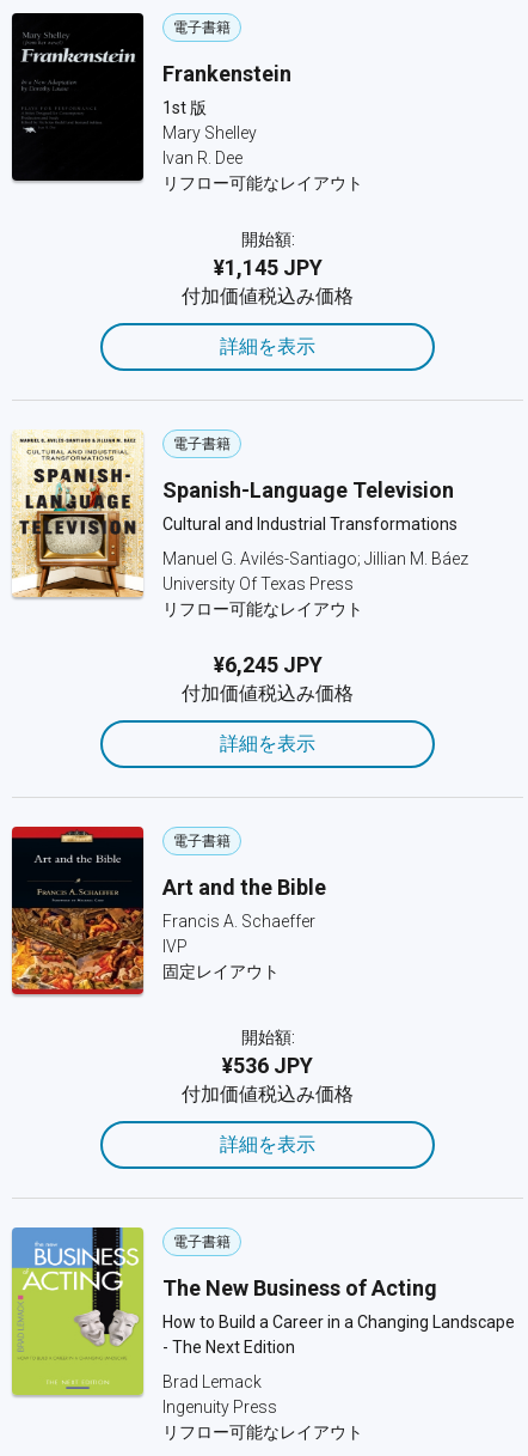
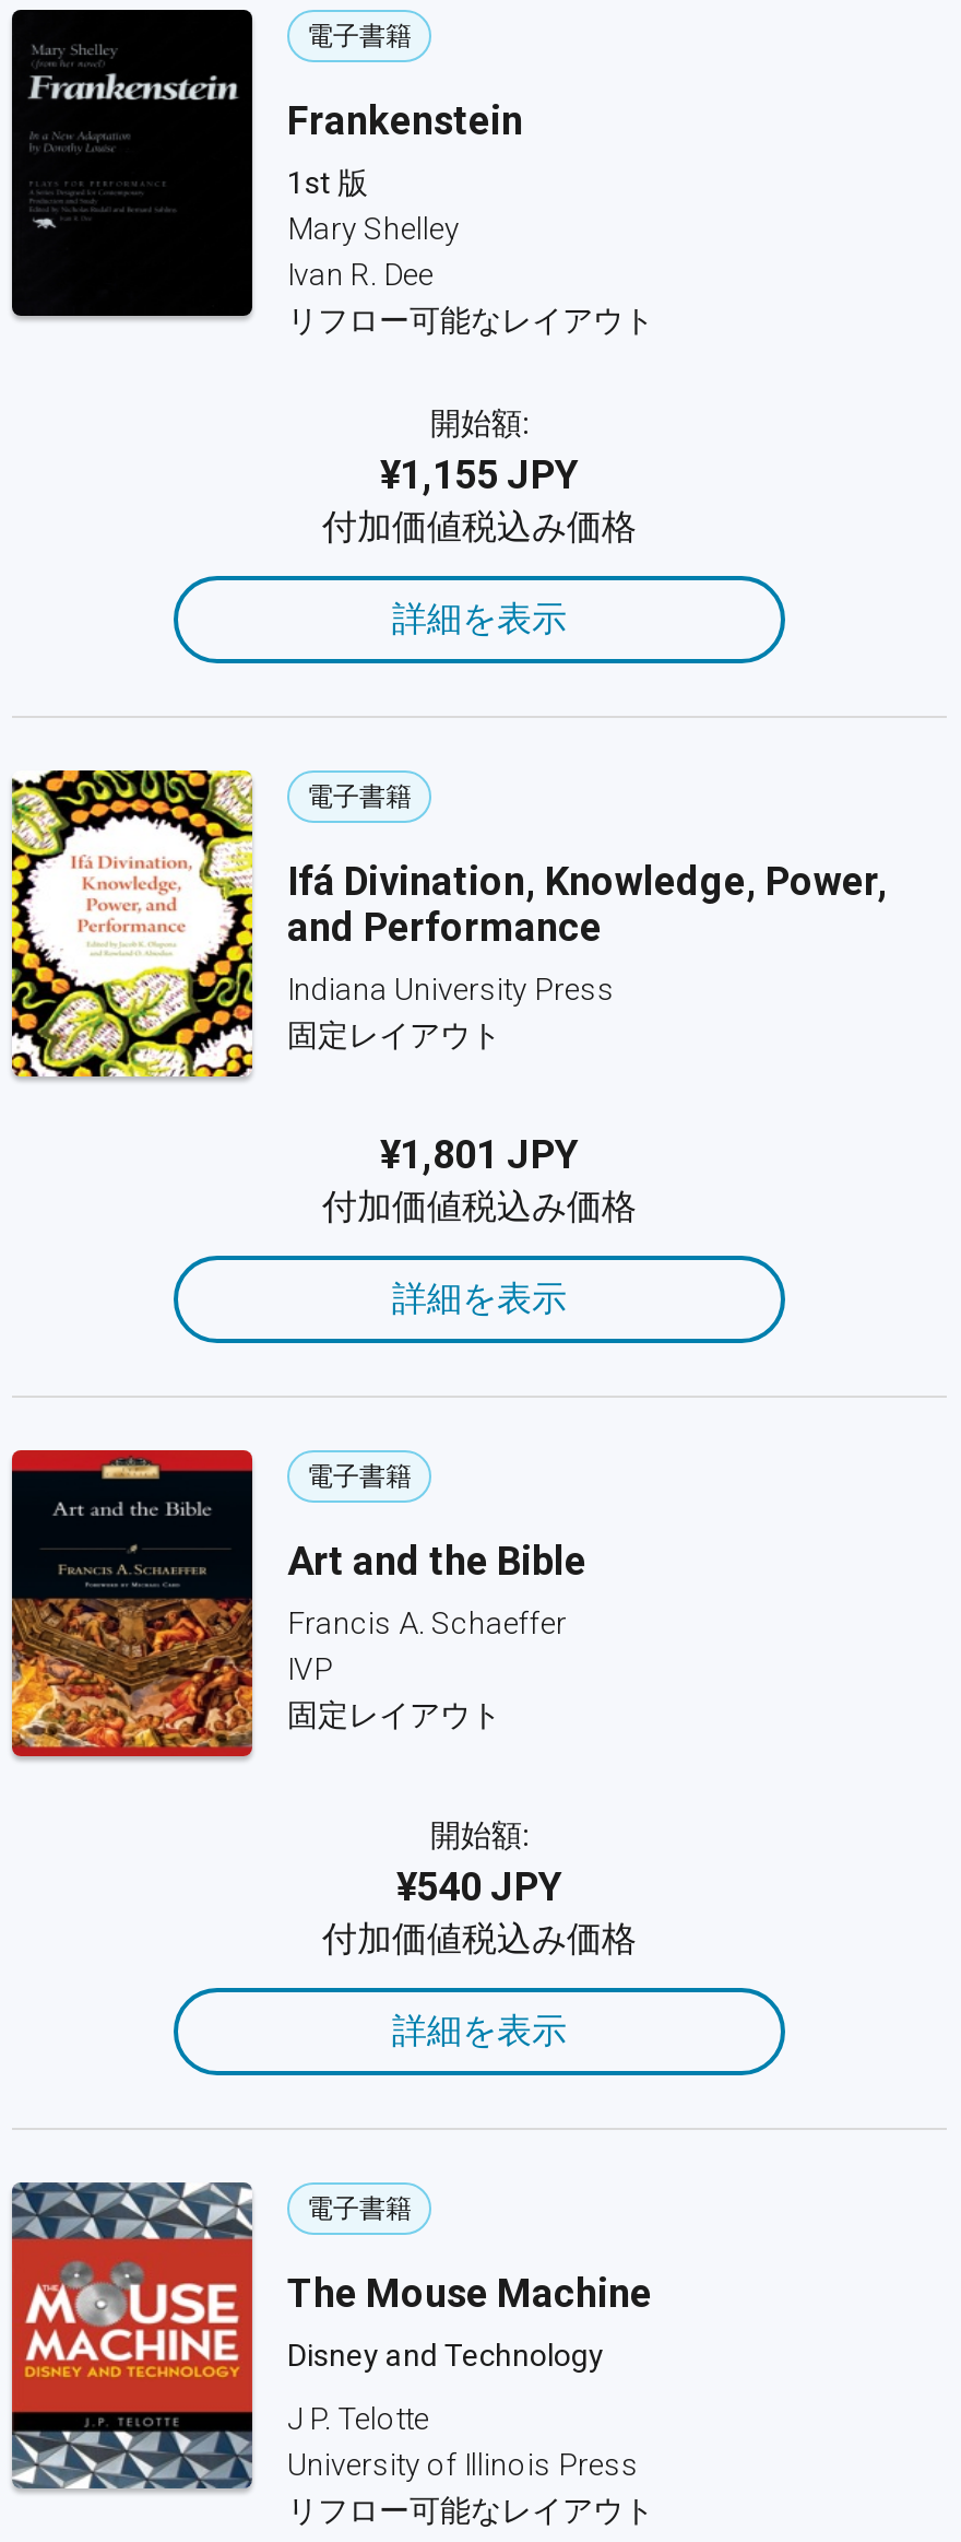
[213,255,322,280] ¥1,145 JPY -> [380,451,579,497] ¥1,155 JPY
[12,430,468,677] [image] | Spanish-Language Television | Cultural and Industrial Transformations | Manuel G. Avilés-Santiago; Jillian M. Báez | University Of Texas Press | リフロー可能なレイアウト | ¥6,245 JPY -> [10,768,888,1177] [image] | Ifá Divination, Knowledge, Power, | and Performance | Indiana University Press | 固定レイアウト | ¥1,801 JPY
[222,1053,313,1078] ¥536 JPY -> [396,1863,562,1909] ¥540 JPY
[11,1226,437,1396] [image] | The New Business of Acting -> [10,2180,652,2491] [image] | The Mouse Machine
[162,1312,515,1357] How to Build a Career in a Changing Landscape | - The Next Edition -> [287,2338,604,2373] Disney and Technology
[162,1372,277,1417] Brad Lemack | Ingenuity Press -> [287,2401,639,2482] J P. Telotte | University of Illinois Press

